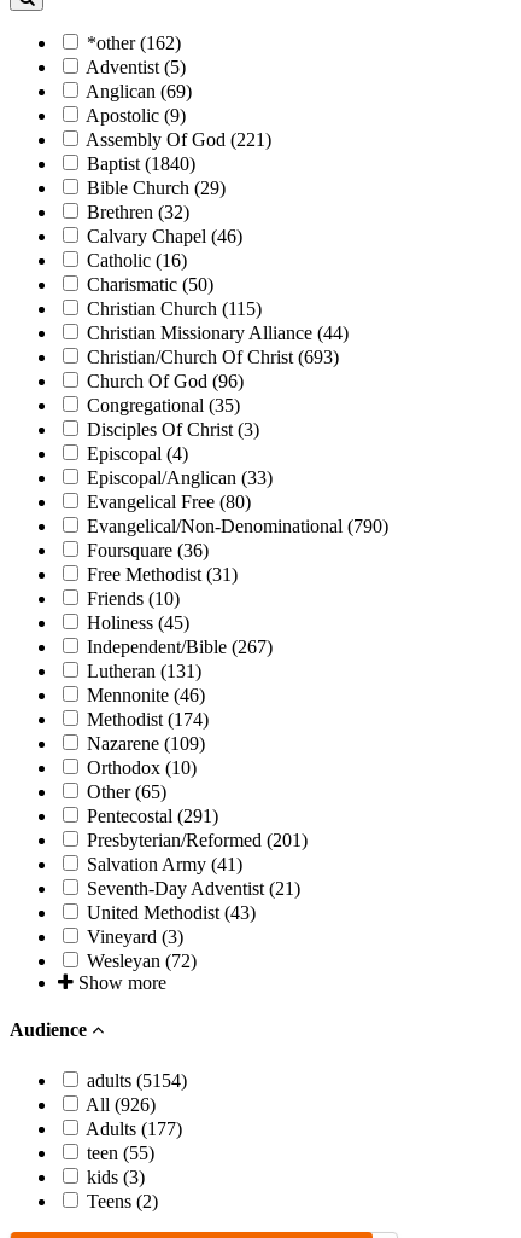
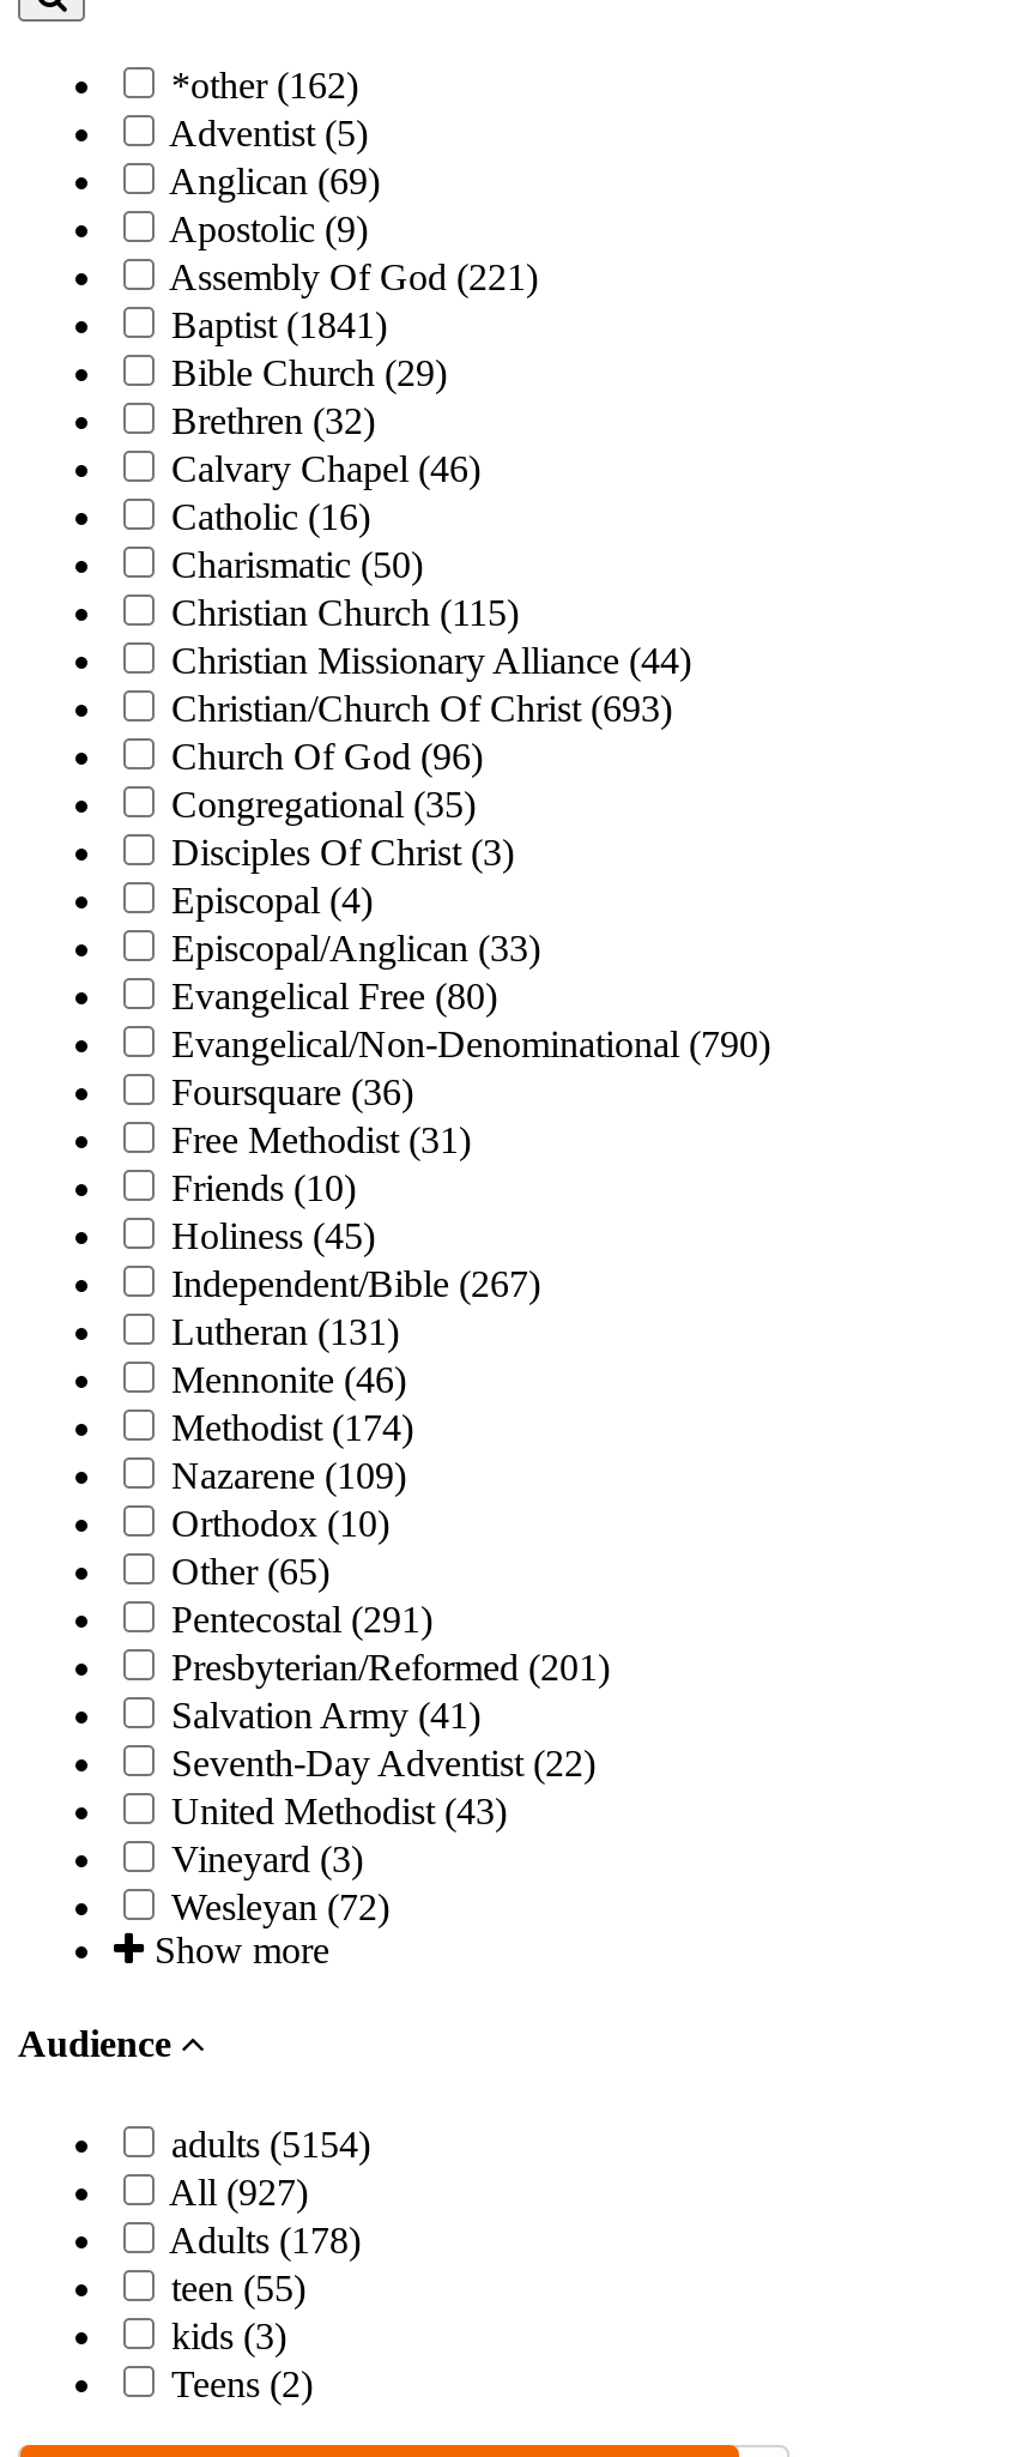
[82,153,195,174] Baptist (1840) -> [162,304,387,345] Baptist (1841)
[82,878,300,899] Seventh-Day Adventist (21) -> [162,1743,595,1783] Seventh-Day Adventist (22)
[82,1094,156,1114] All (926) -> [162,2171,308,2211] All (927)
[82,1118,182,1138] Adults (177) -> [162,2218,361,2259] Adults (178)

